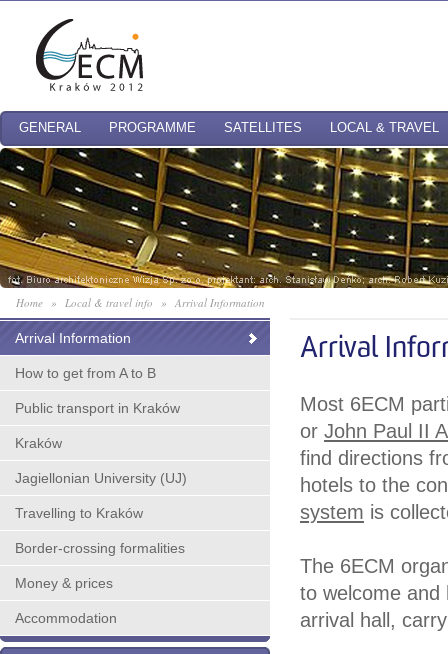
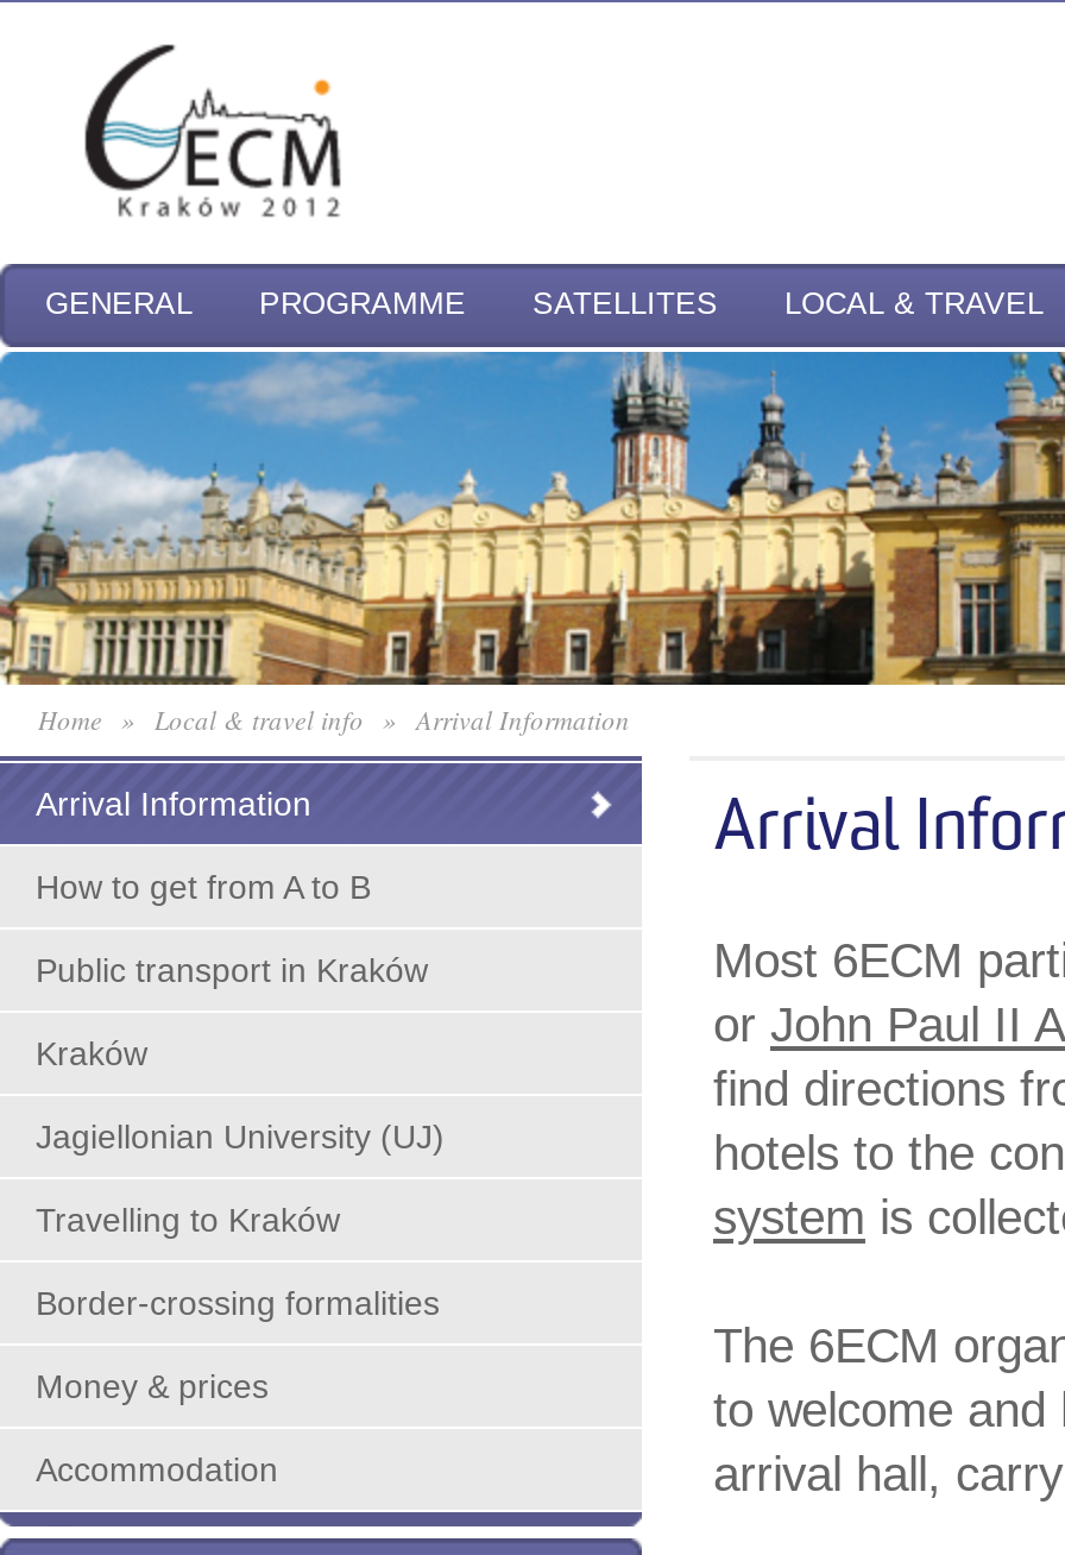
[3,147,445,289] [image] -> [7,350,1058,687] [image]

